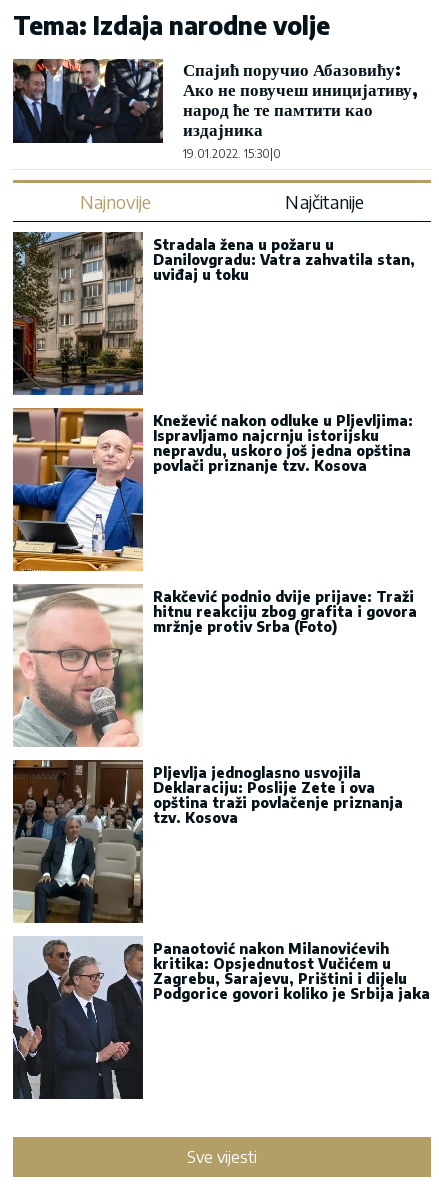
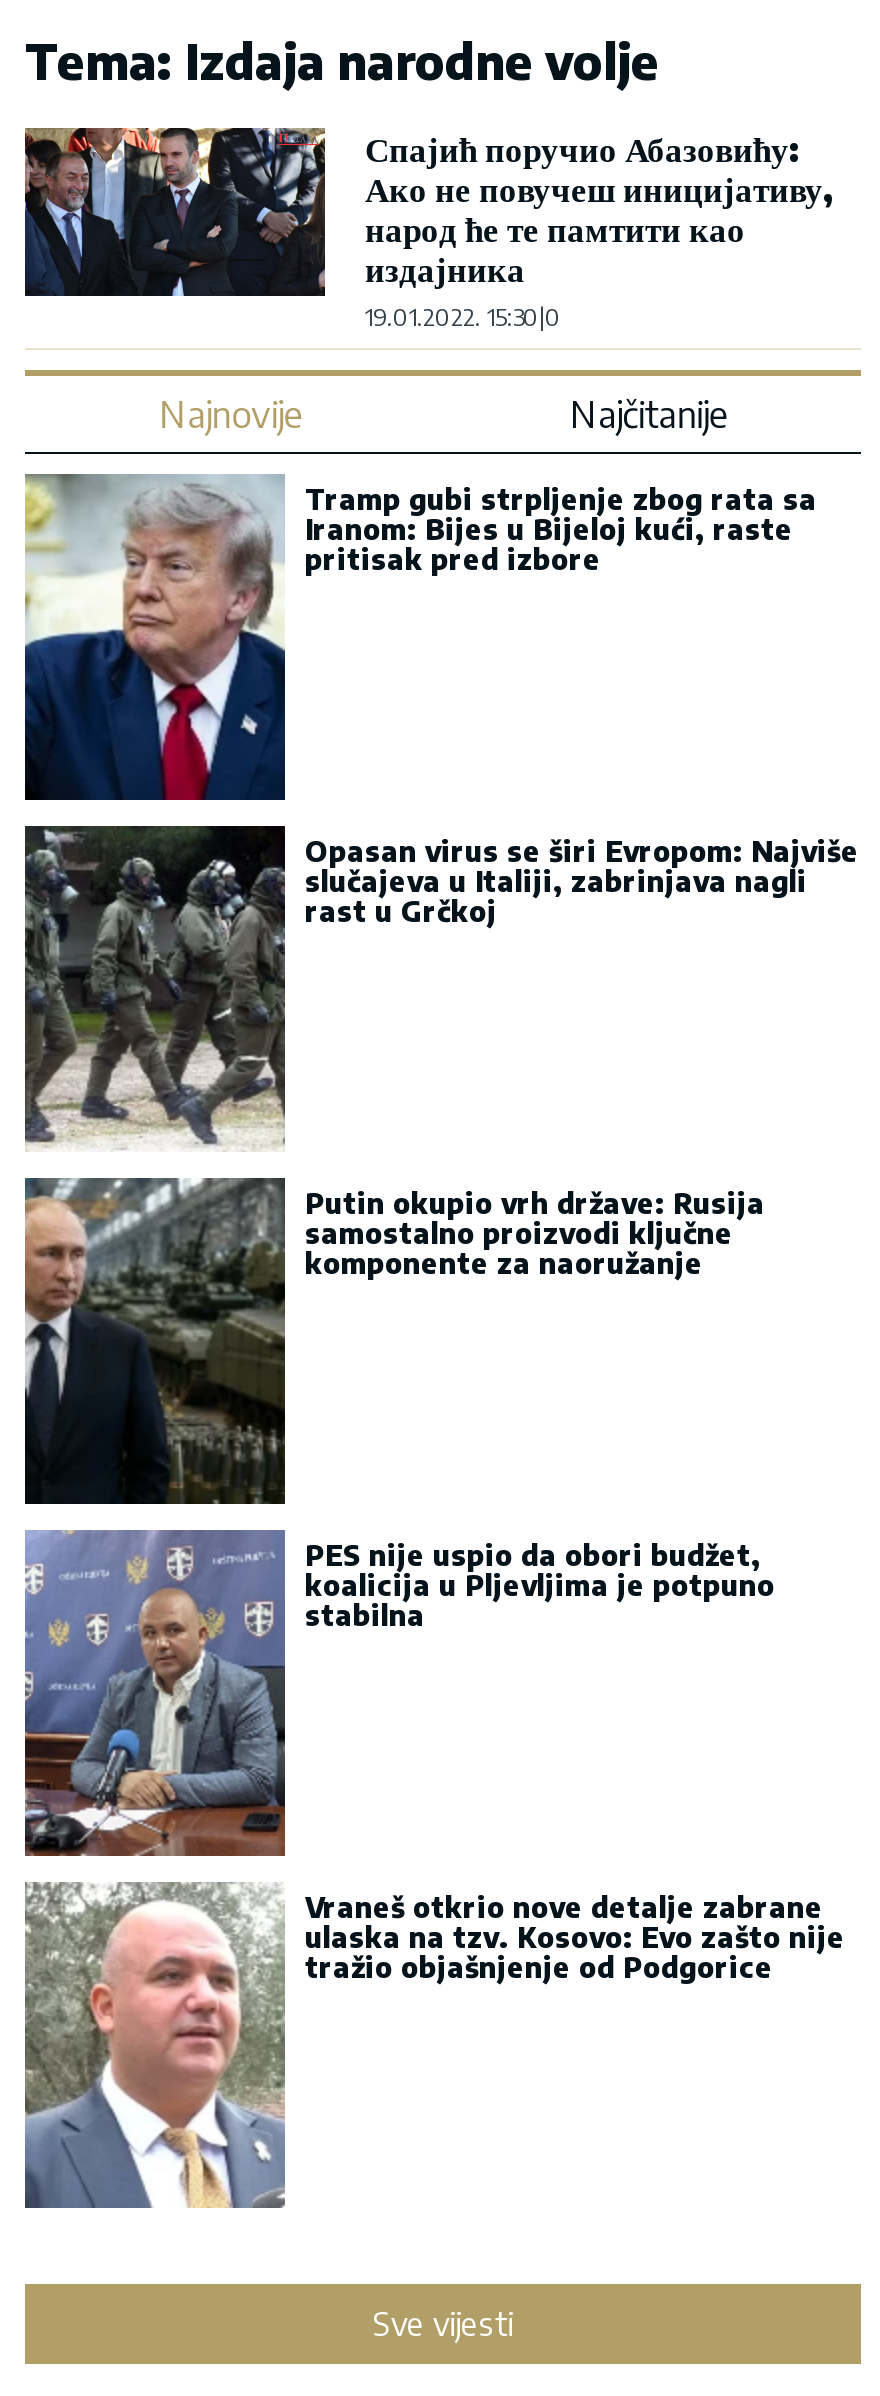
[12,231,415,396] [image] | Stradala žena u požaru u | Danilovgradu: Vatra zahvatila stan, | uviđaj u toku -> [23,474,817,802] [image] | Tramp gubi strpljenje zbog rata sa | Iranom: Bijes u Bijeloj kući, raste | pritisak pred izbore
[12,407,413,572] [image] | Knežević nakon odluke u Pljevljima: | Ispravljamo najcrnju istorijsku | nepravdu, uskoro još jedna opština | povlači priznanje tzv. Kosova -> [23,824,859,1152] [image] | Opasan virus se širi Evropom: Najviše | slučajeva u Italiji, zabrinjava nagli | rast u Grčkoj
[13,584,417,747] [image] | Rakčević podnio dvije prijave: Traži | hitnu reakciju zbog grafita i govora | mržnje protiv Srba (Foto) -> [23,1178,765,1506] [image] | Putin okupio vrh države: Rusija | samostalno proizvodi ključne | komponente za naoružanje
[12,759,403,924] [image] | Pljevlja jednoglasno usvojila | Deklaraciju: Poslije Zete i ova | opština traži povlačenje priznanja | tzv. Kosova -> [23,1528,775,1858] [image] | PES nije uspio da obori budžet, | koalicija u Pljevljima je potpuno | stabilna
[12,937,430,1100] [image] | Panaotović nakon Milanovićevih | kritika: Opsjednutost Vučićem u | Zagrebu, Sarajevu, Prištini i dijelu | Podgorice govori koliko je Srbija jaka -> [23,1882,845,2210] [image] | Vraneš otkrio nove detalje zabrane | ulaska na tzv. Kosovo: Evo zašto nije | tražio objašnjenje od Podgorice

